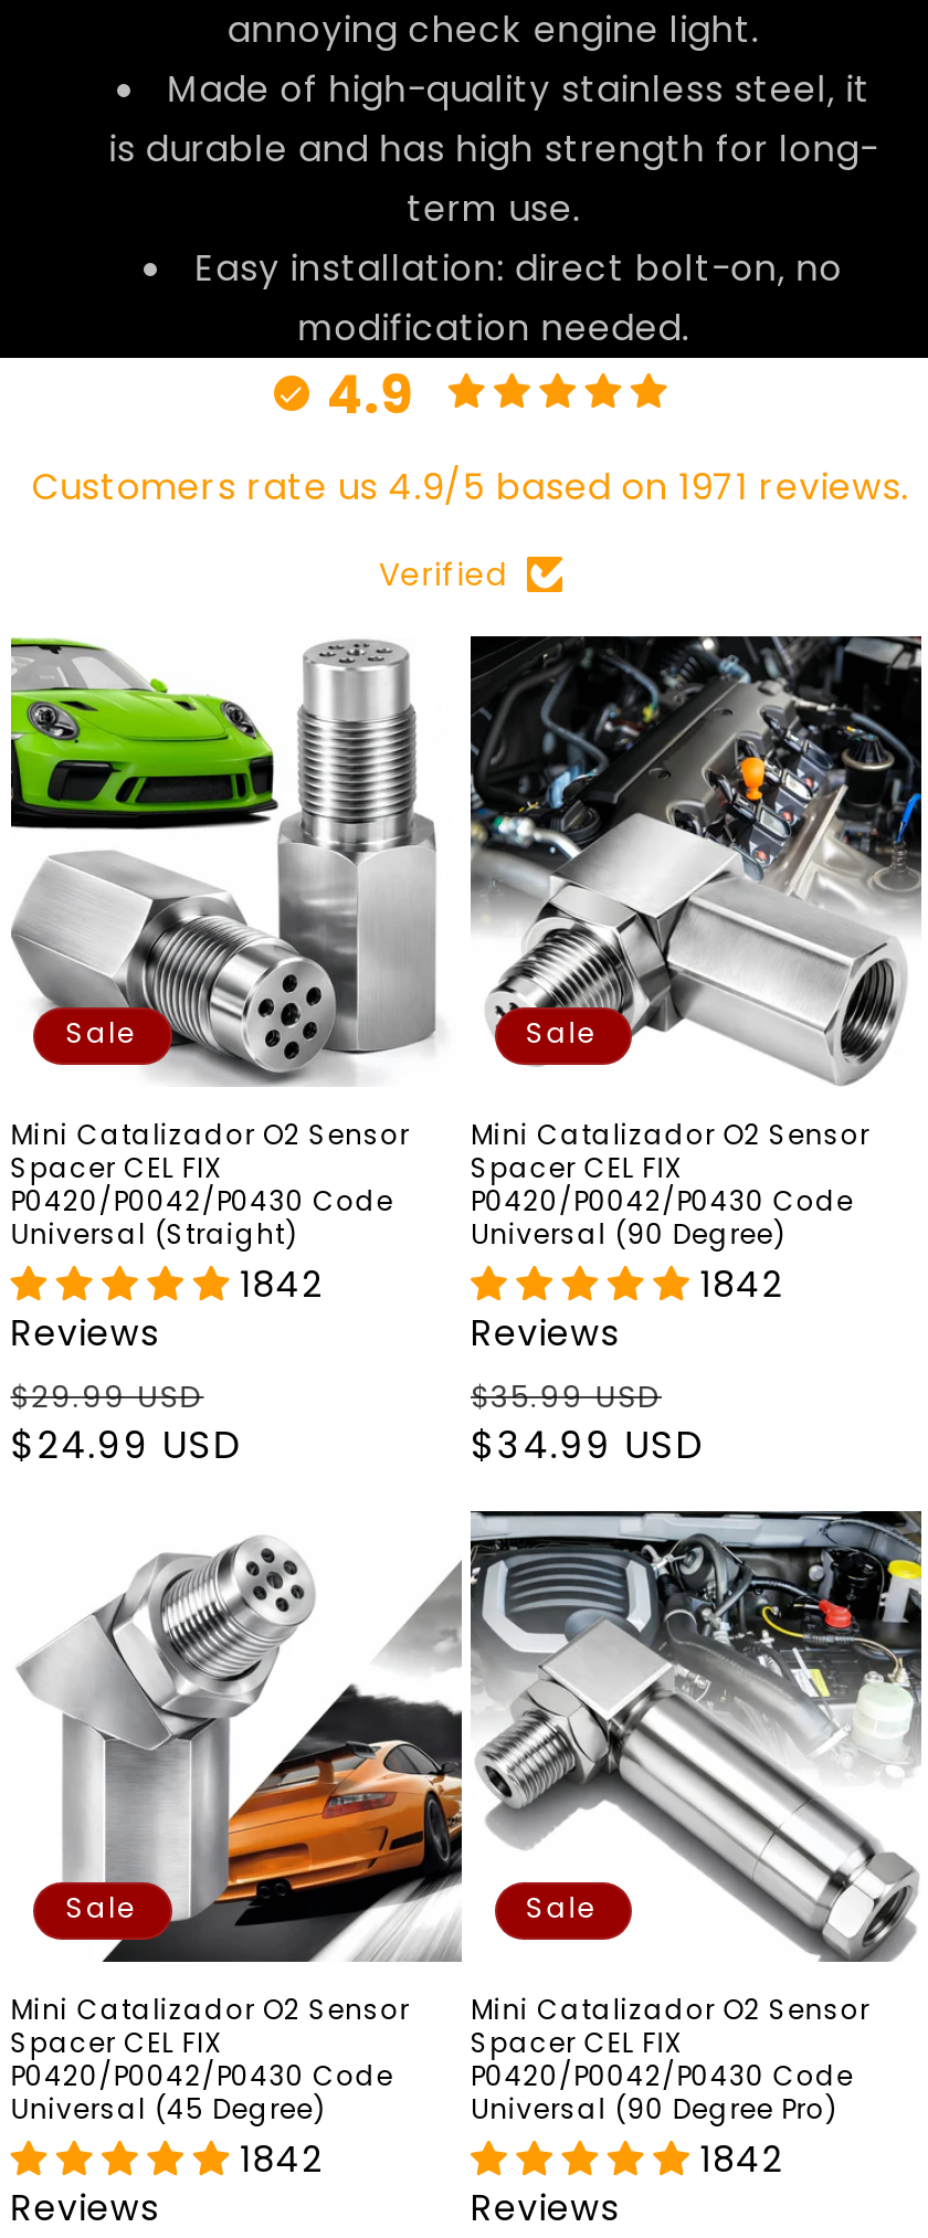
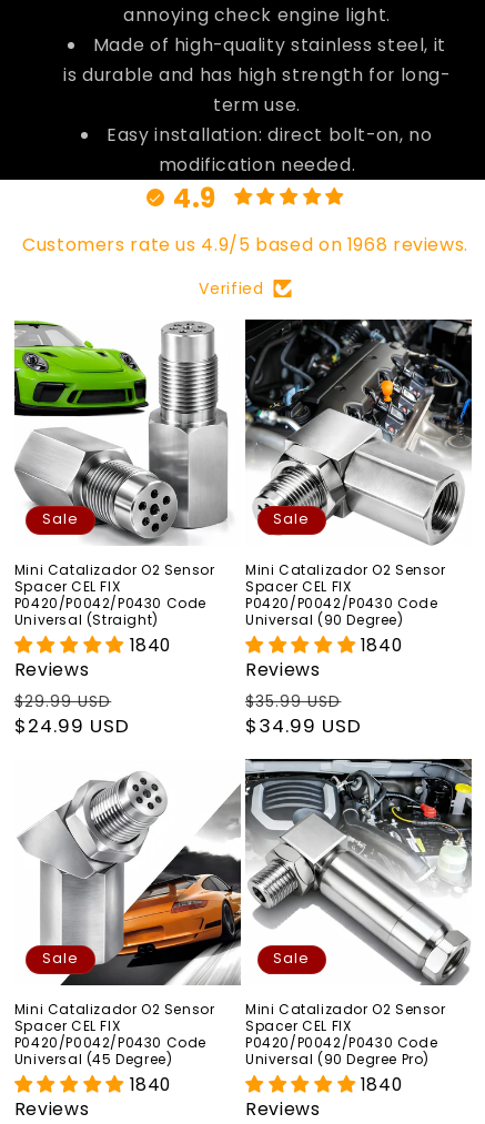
[32,462,909,513] Customers rate us 4.9/5 based on 1971 reviews. -> [22,232,468,258] Customers rate us 4.9/5 based on 1968 reviews.
[240,1260,323,1310] 1842 -> [129,633,171,658] 1840
[700,1260,783,1310] 1842 -> [360,633,402,658] 1840
[240,2134,323,2185] 1842 -> [129,1072,171,1097] 1840
[700,2134,783,2185] 1842 -> [360,1072,402,1097] 1840

